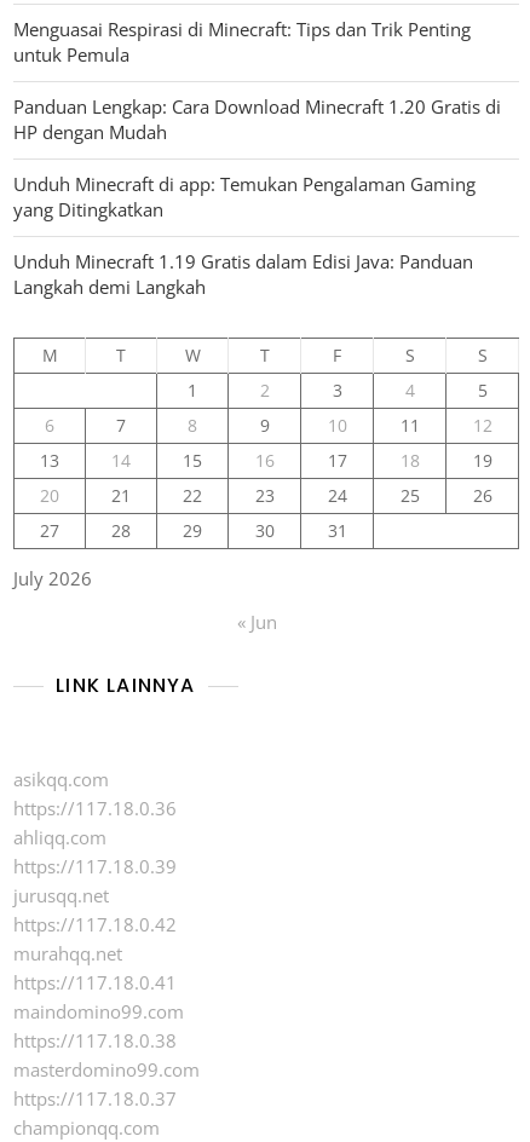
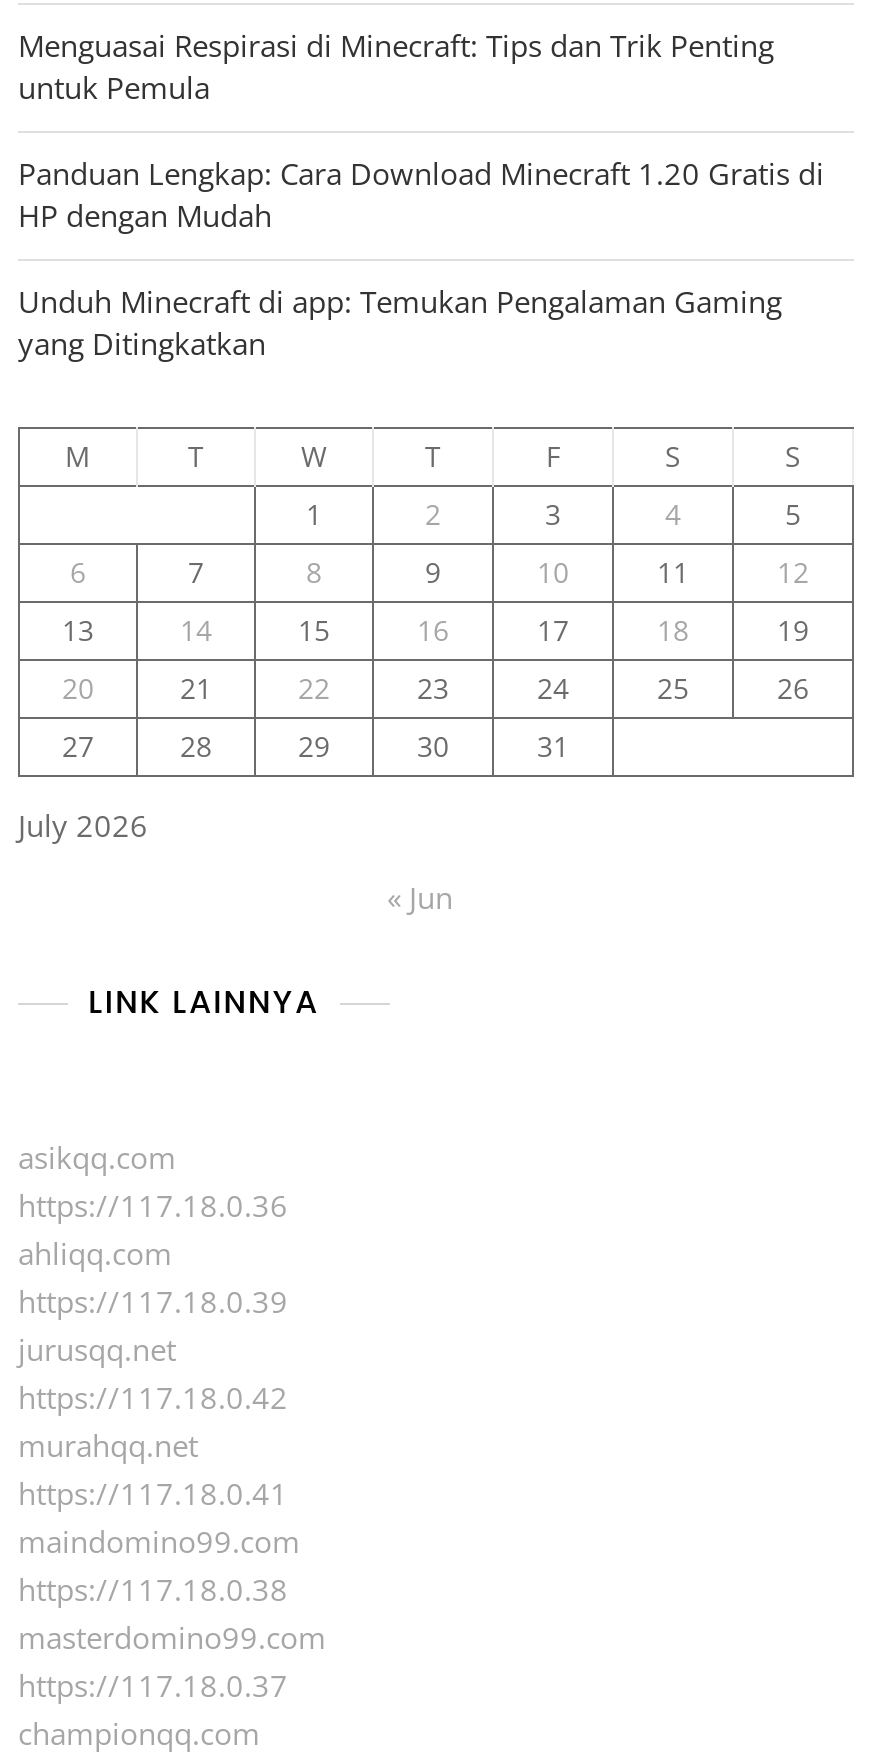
[13,249,473,299] Unduh Minecraft 1.19 Gratis dalam Edisi Java: Panduan | Langkah demi Langkah -> none

